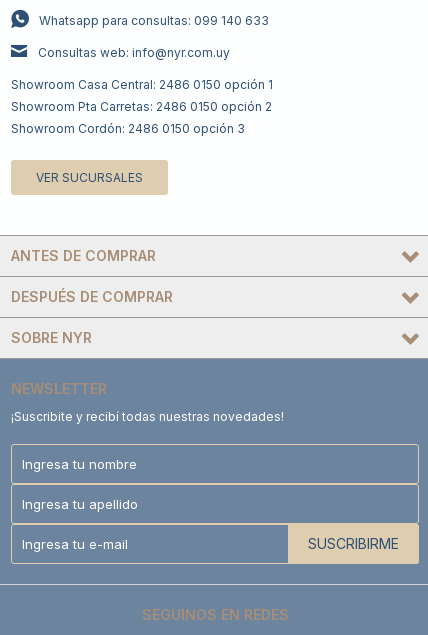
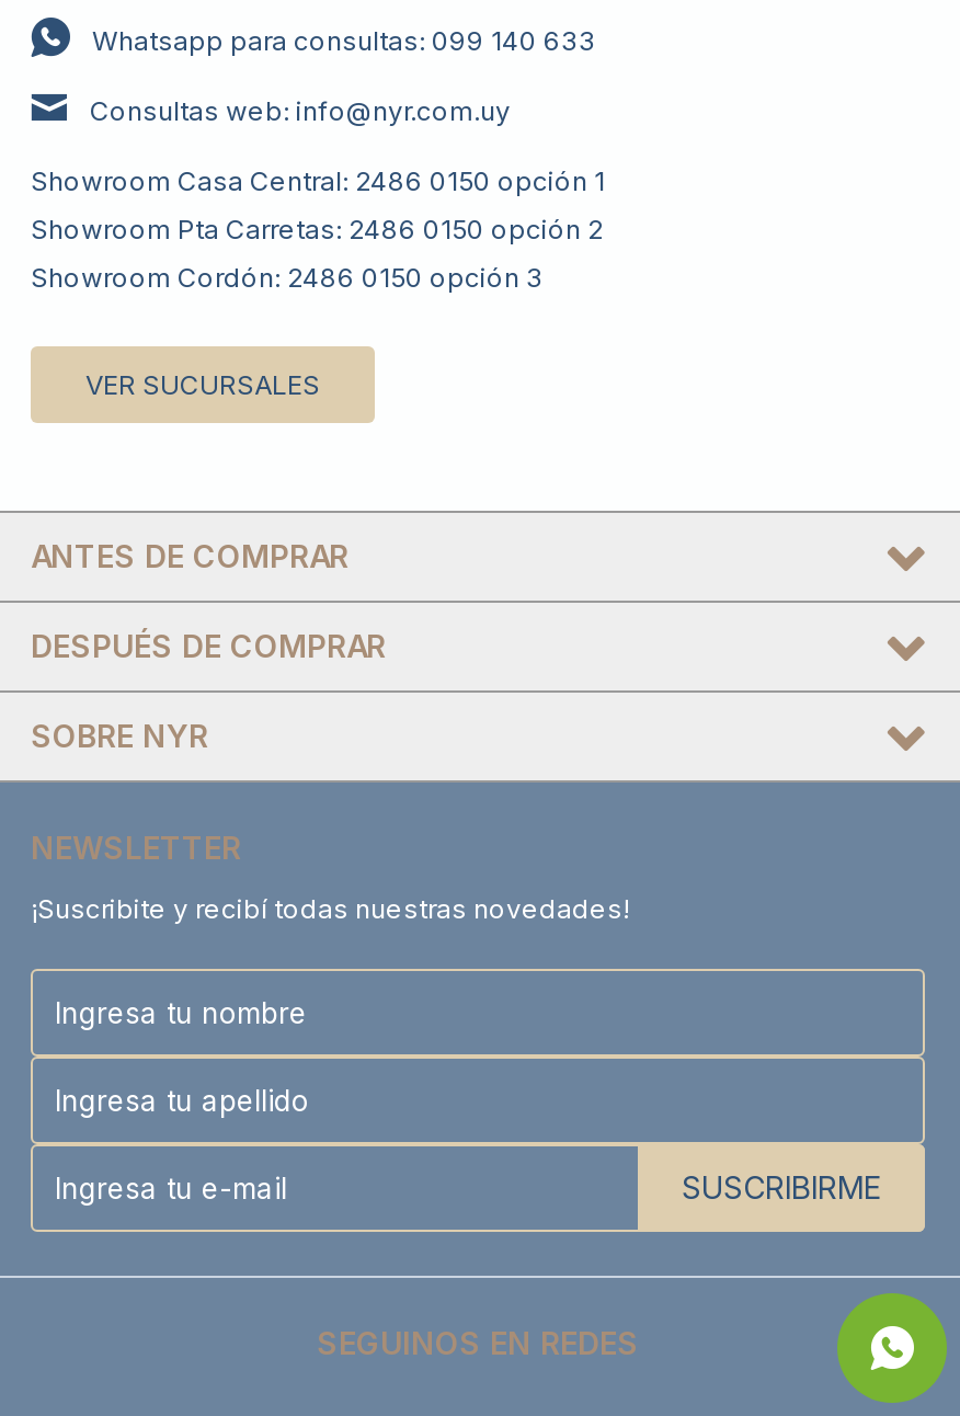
none -> [835,1291,949,1405] [image]

